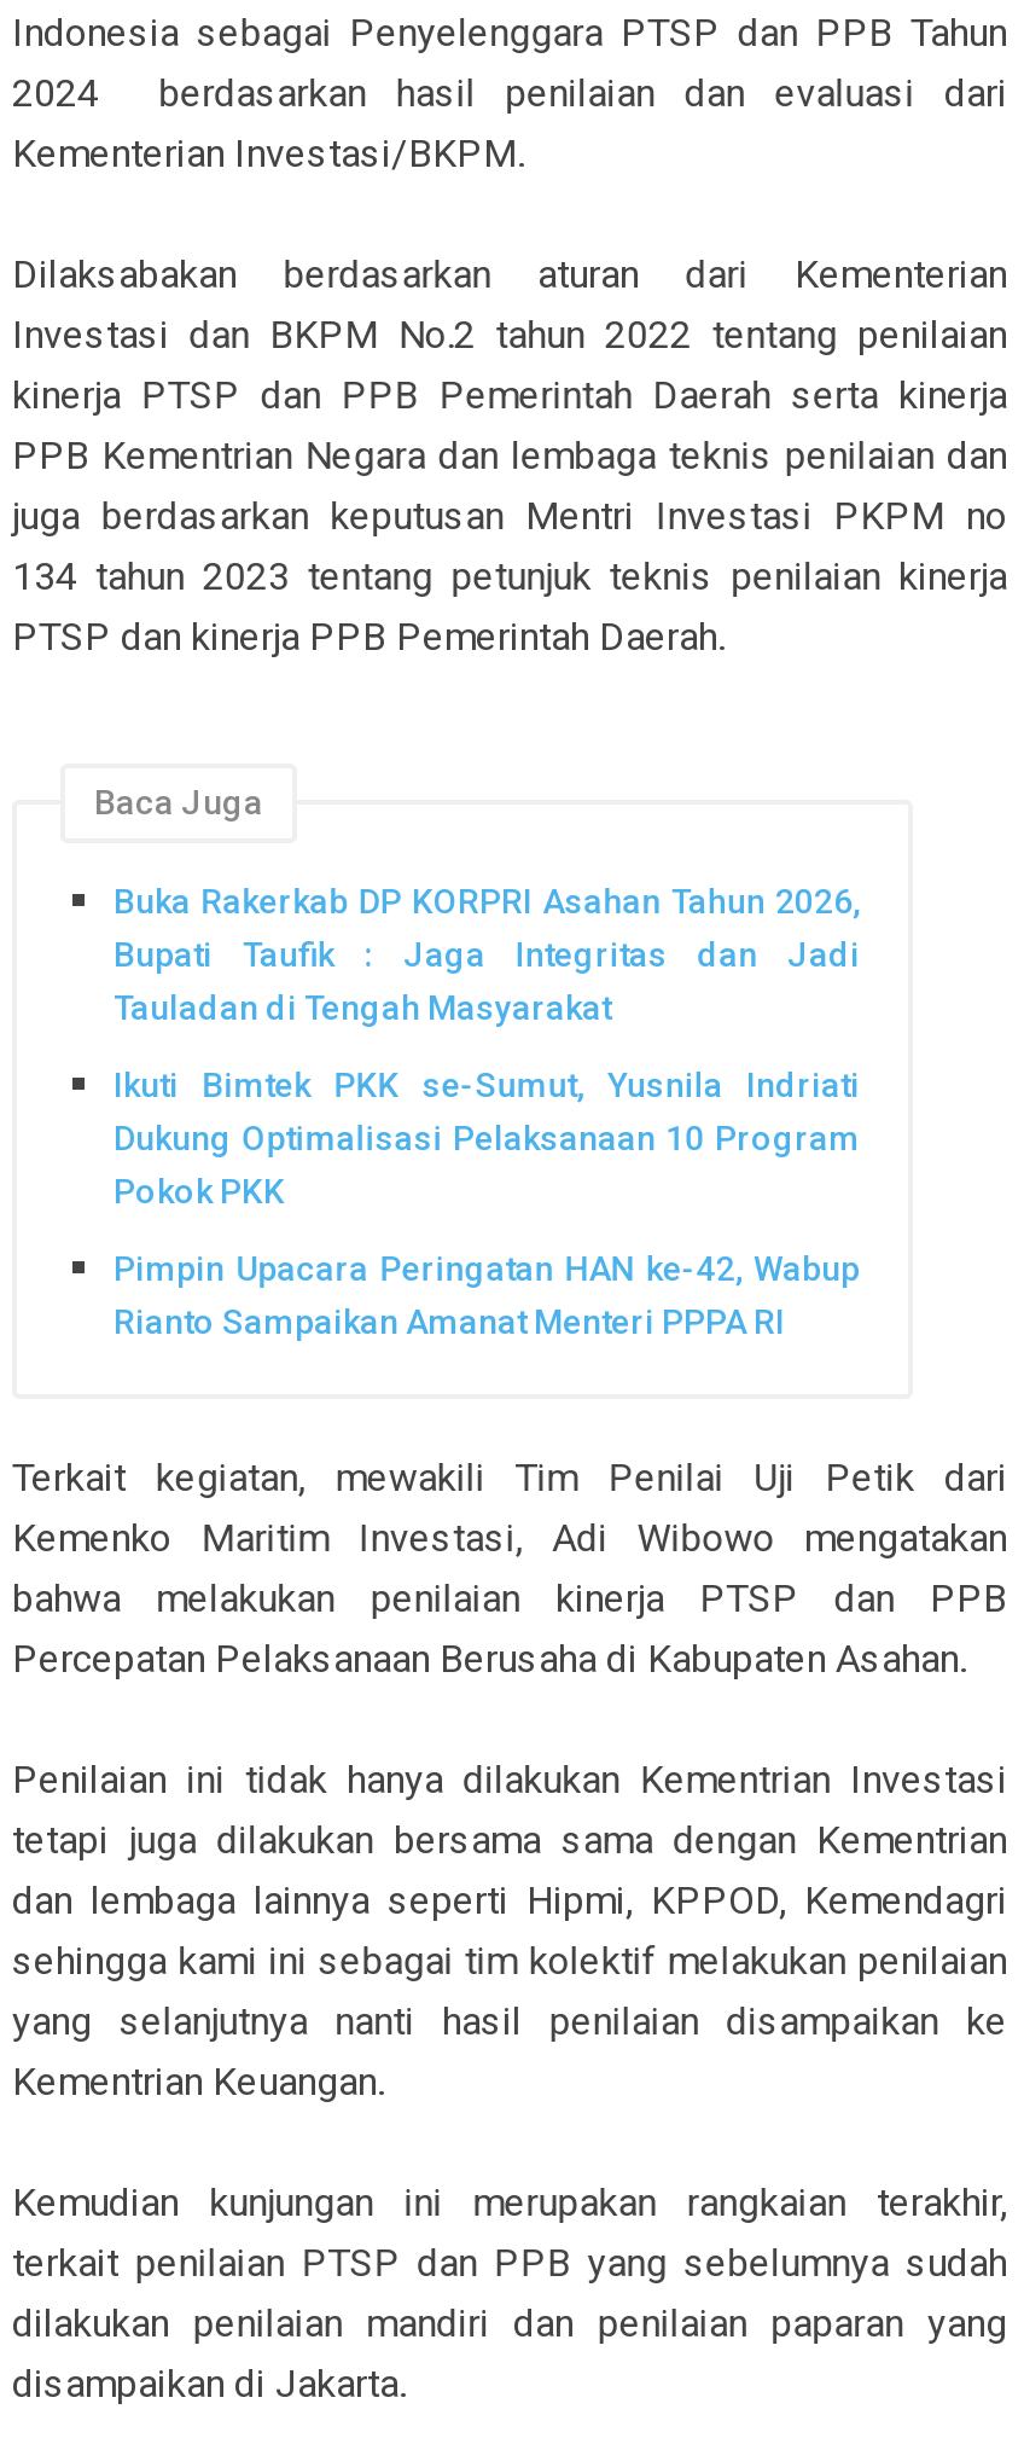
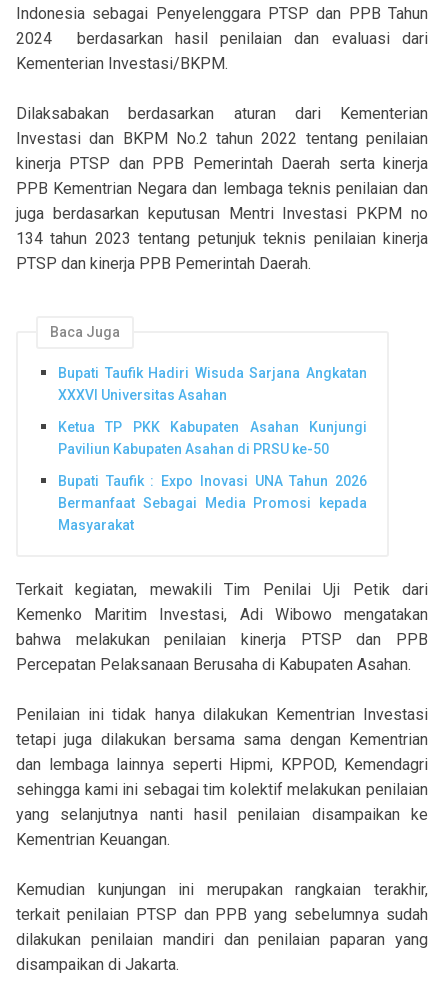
[114,883,860,1028] Buka Rakerkab DP KORPRI Asahan Tahun 2026, | Bupati Taufik : Jaga Integritas dan Jadi | Tauladan di Tengah Masyarakat -> [58,365,367,403] Bupati Taufik Hadiri Wisuda Sarjana Angkatan | XXXVI Universitas Asahan
[114,1066,860,1211] Ikuti Bimtek PKK se-Sumut, Yusnila Indriati | Dukung Optimalisasi Pelaksanaan 10 Program | Pokok PKK -> [58,419,367,457] Ketua TP PKK Kabupaten Asahan Kunjungi | Paviliun Kabupaten Asahan di PRSU ke-50
[114,1248,860,1340] Pimpin Upacara Peringatan HAN ke-42, Wabup | Rianto Sampaikan Amanat Menteri PPPA RI -> [58,473,367,533] Bupati Taufik : Expo Inovasi UNA Tahun 2026 | Bermanfaat Sebagai Media Promosi kepada | Masyarakat

